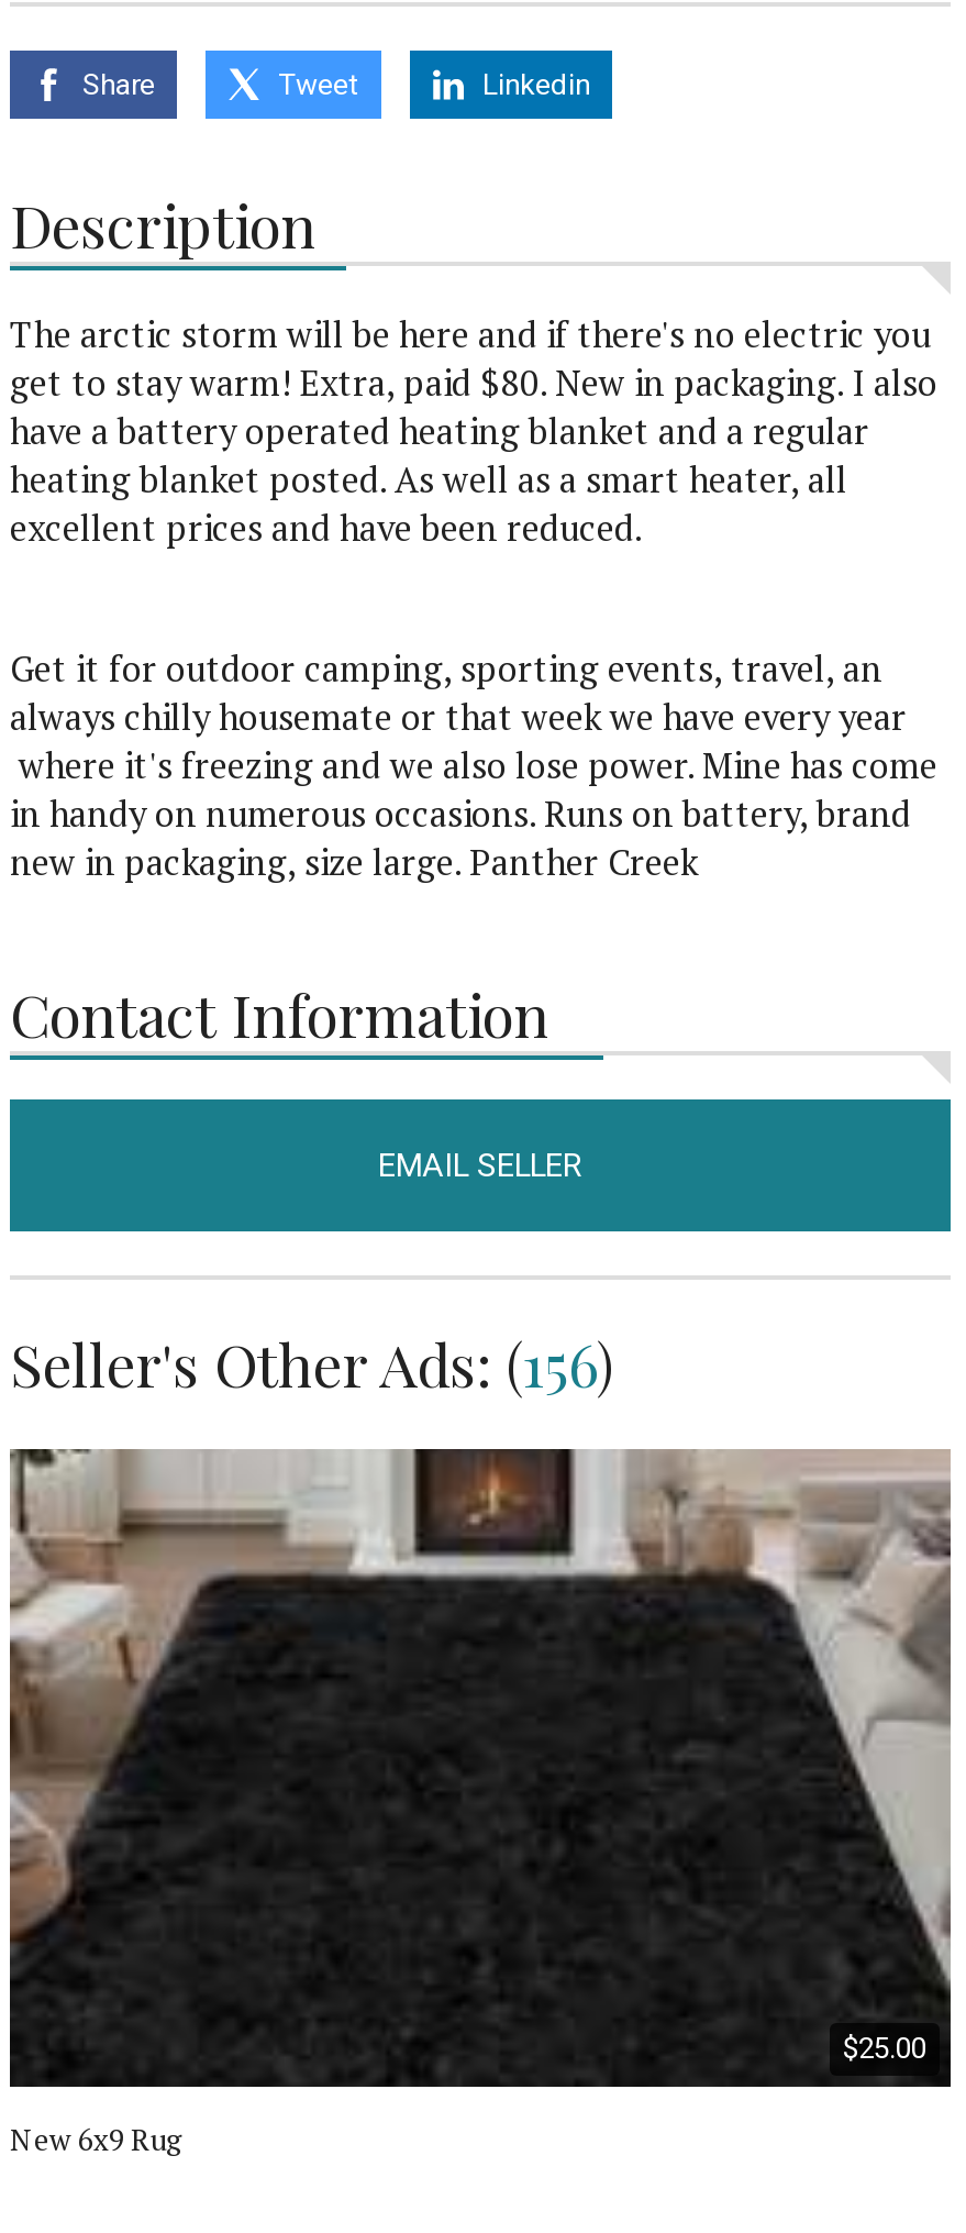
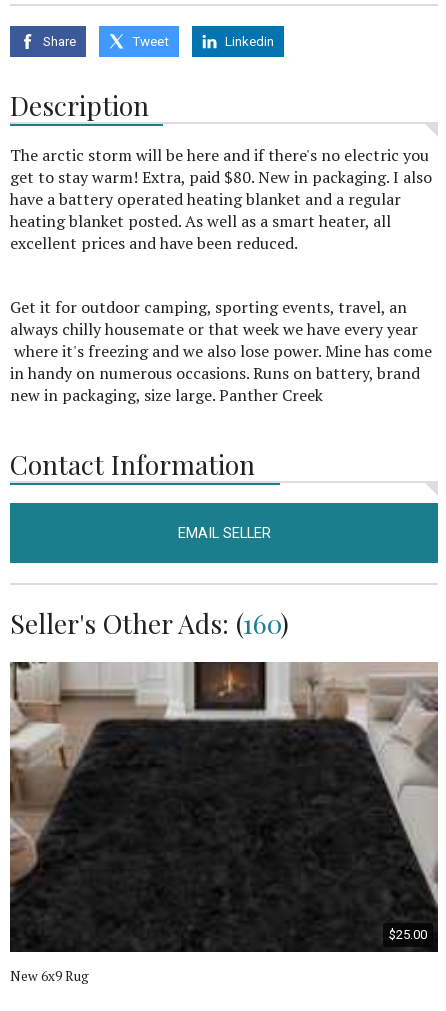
[10,1324,614,1403] Seller's Other Ads: (156) -> [10,605,289,641] Seller's Other Ads: (160)

